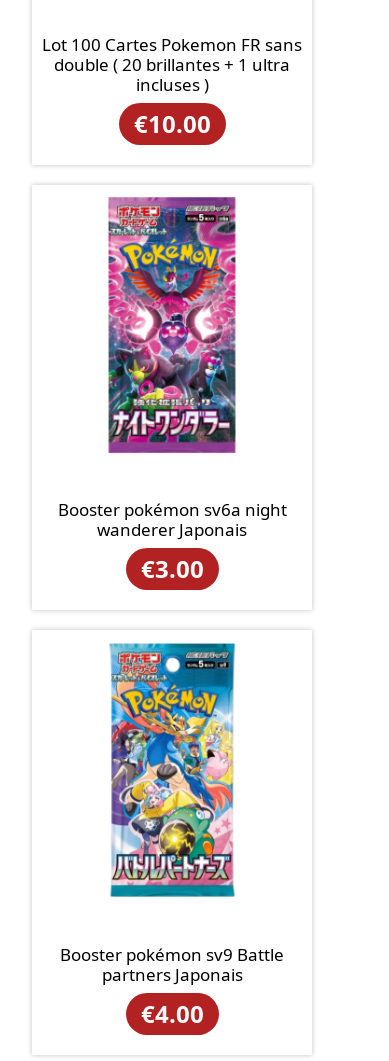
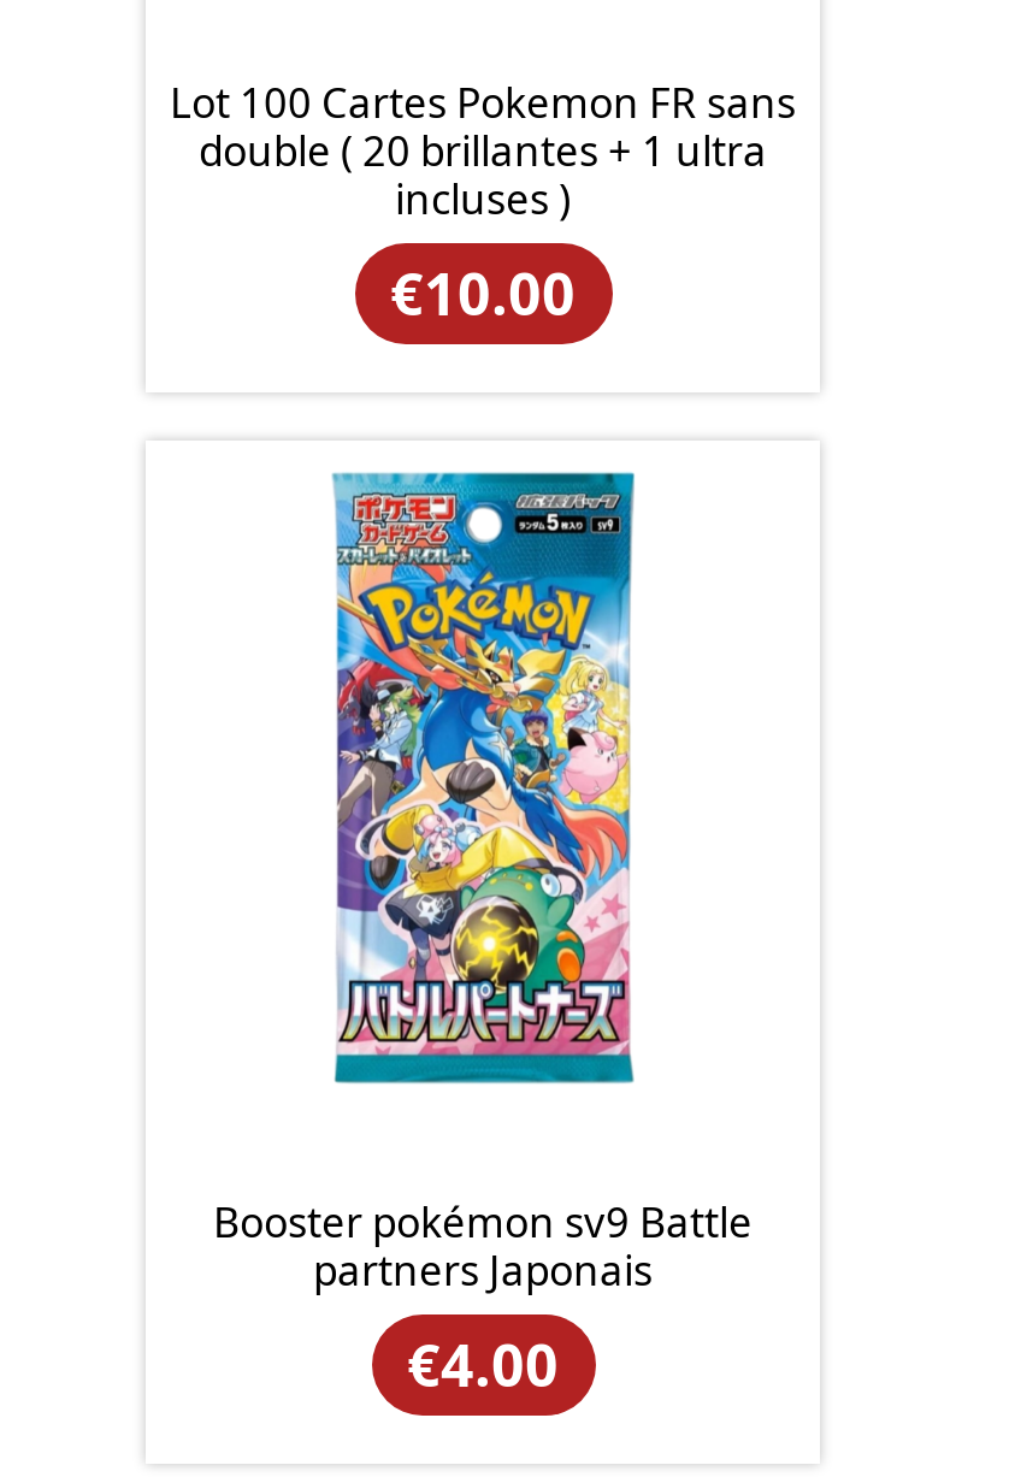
[107,196,237,454] [image] -> none
[57,498,286,585] Booster pokémon sv6a night | wanderer Japonais | €3.00 -> none

